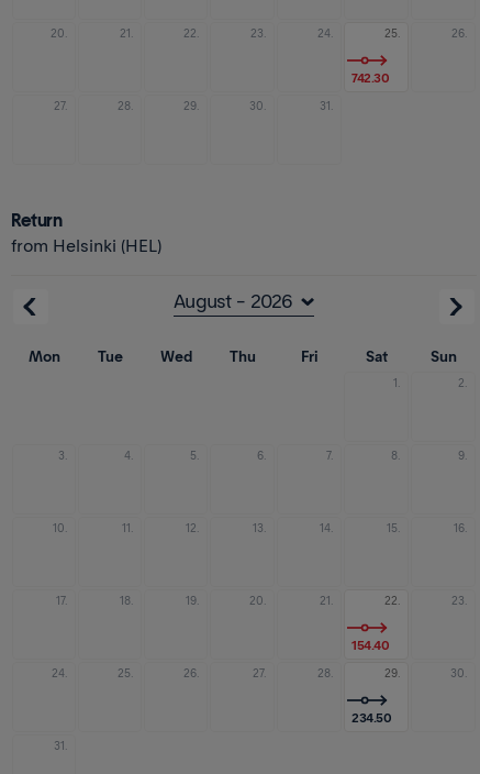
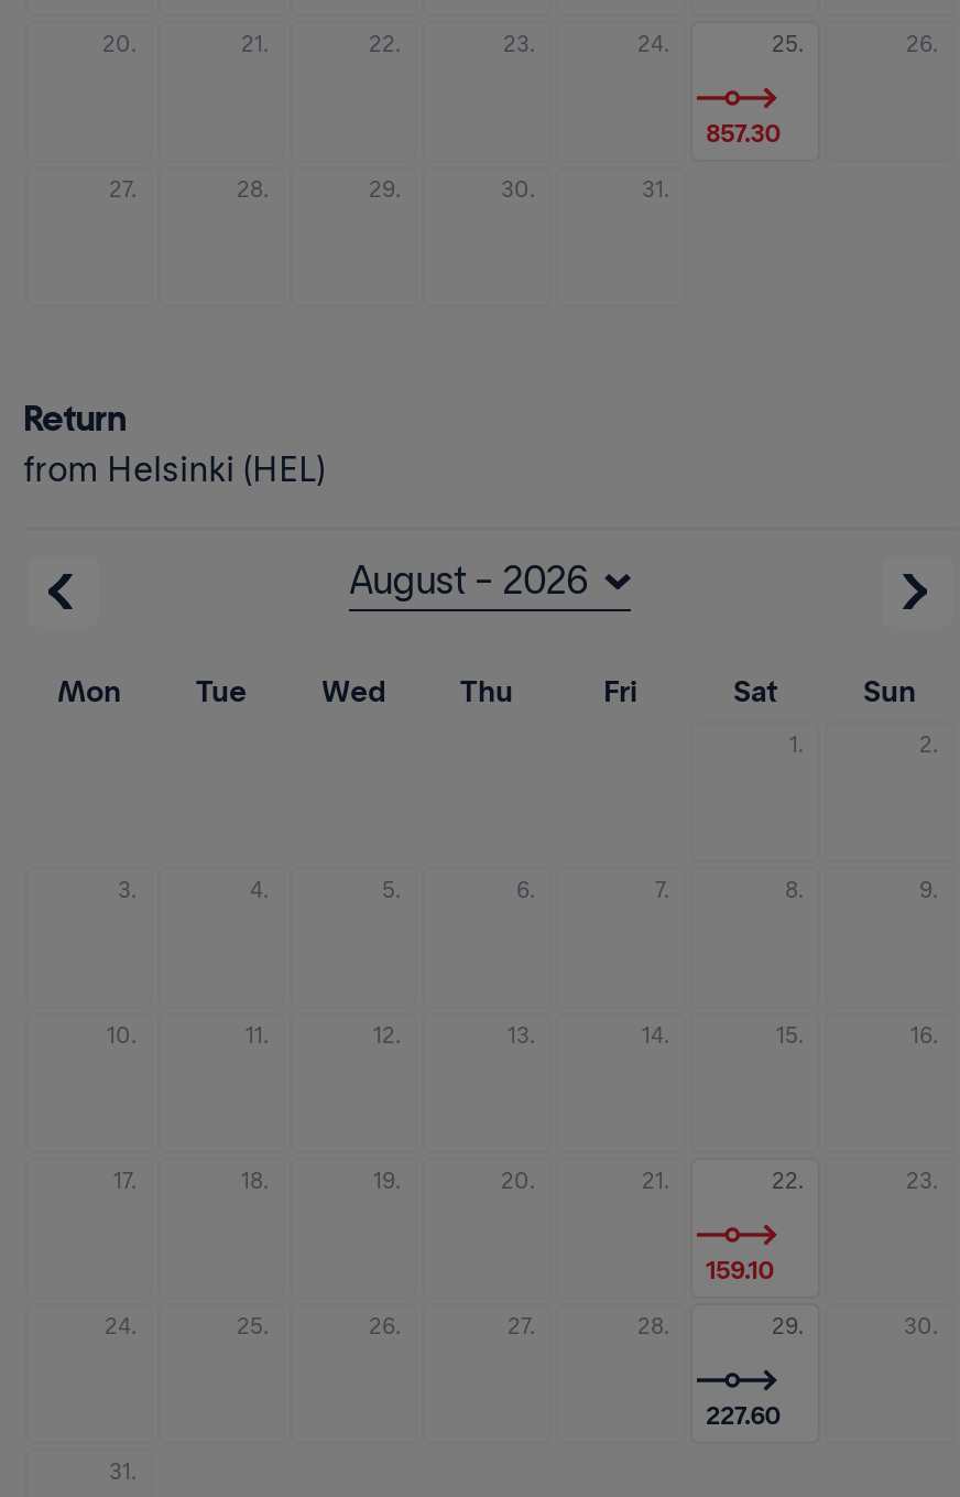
[351,69,389,86] 742.30 -> [706,116,781,149] 857.30
[351,637,389,653] 154.40 -> [706,1252,774,1286] 159.10
[351,709,391,726] 234.50 -> [706,1398,781,1431] 227.60

